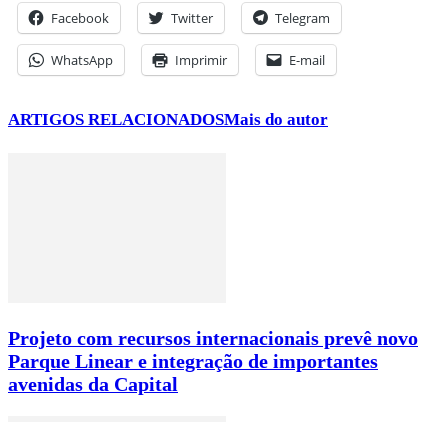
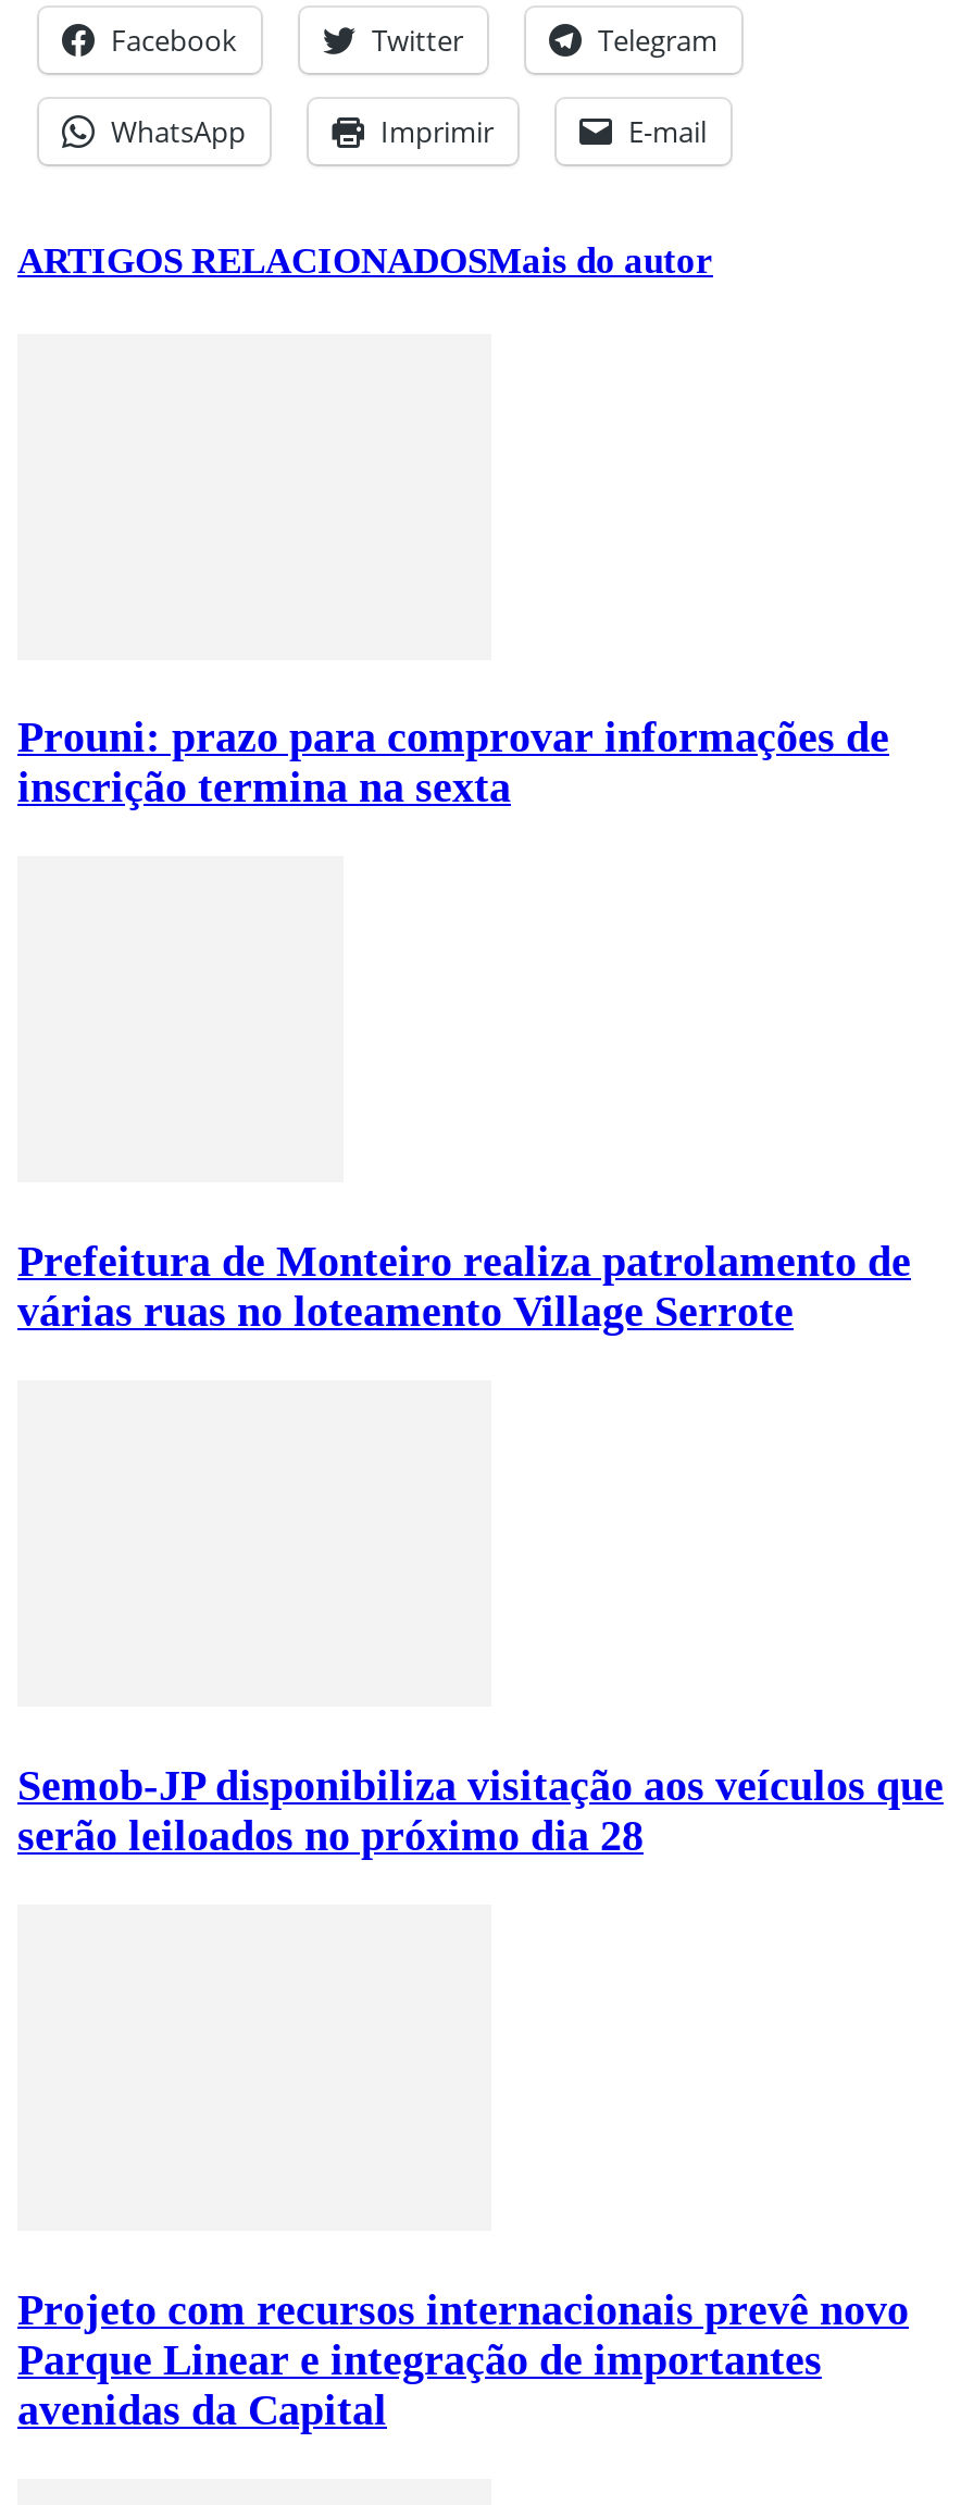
none -> [17,713,889,811] Prouni: prazo para comprovar informações de | inscrição termina na sexta
none -> [17,1237,911,1335] Prefeitura de Monteiro realiza patrolamento de | várias ruas no loteamento Village Serrote
none -> [17,1761,944,1859] Semob-JP disponibiliza visitação aos veículos que | serão leiloados no próximo dia 28

